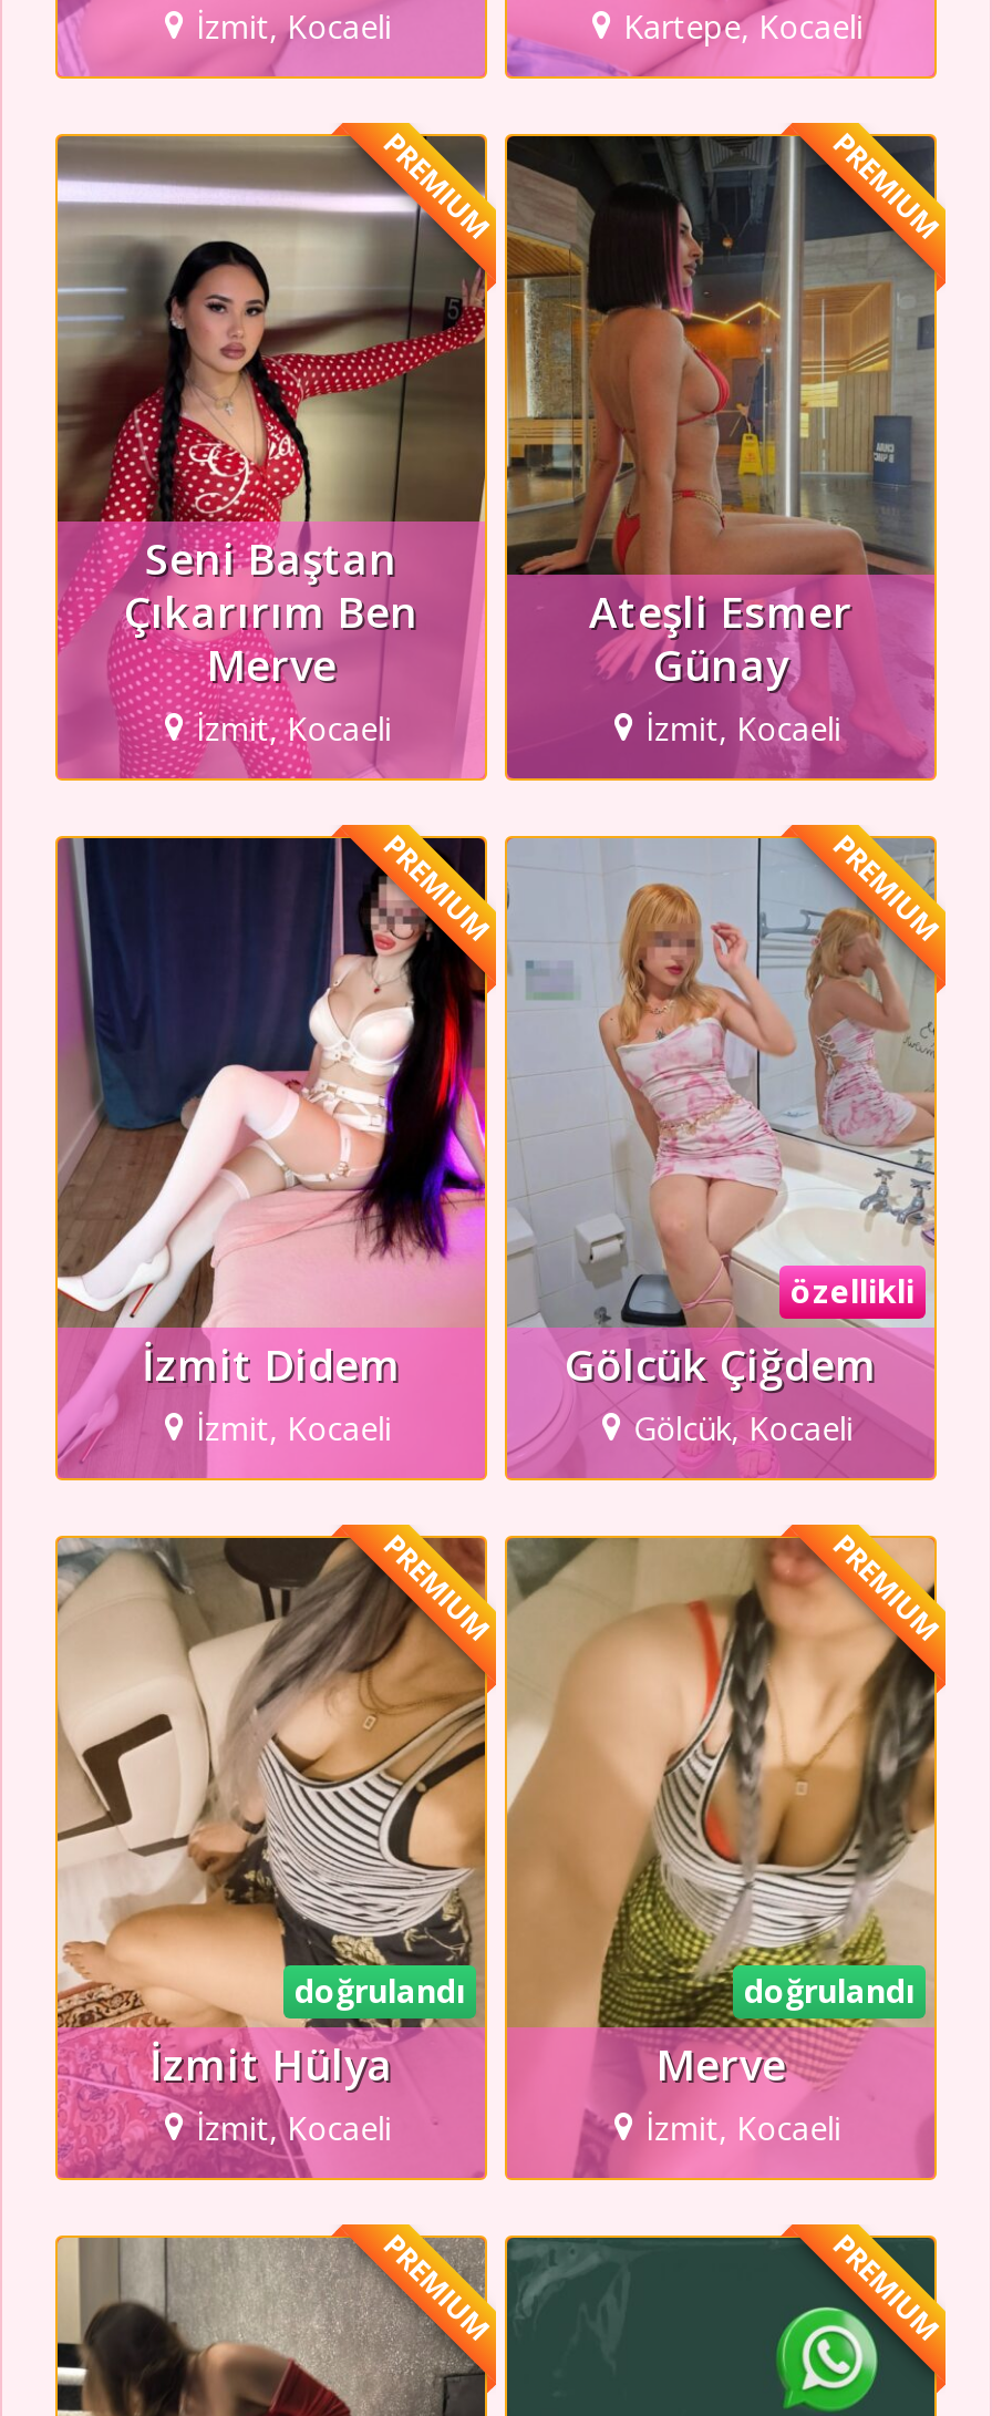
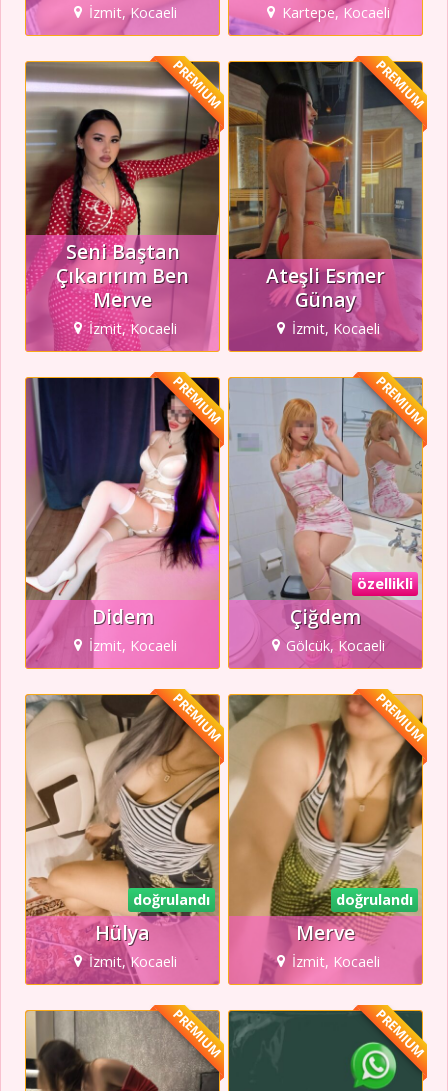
[142,1335,401,1394] İzmit Didem -> [91,603,153,630] Didem
[565,1335,877,1394] Gölcük Çiğdem -> [290,603,361,630] Çiğdem
[149,2035,393,2095] İzmit Hülya -> [95,919,150,946] Hülya

